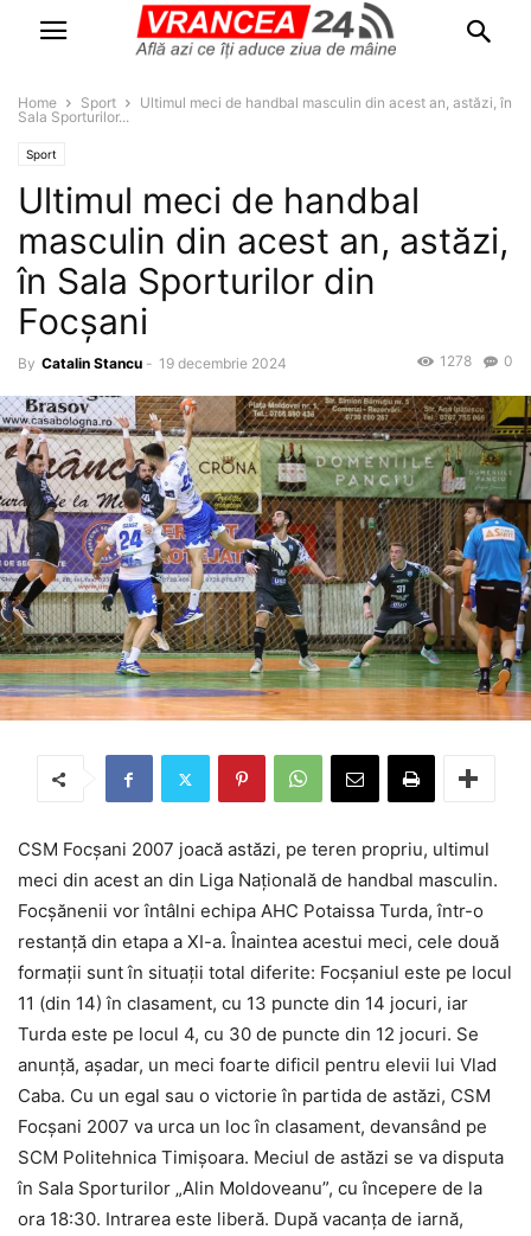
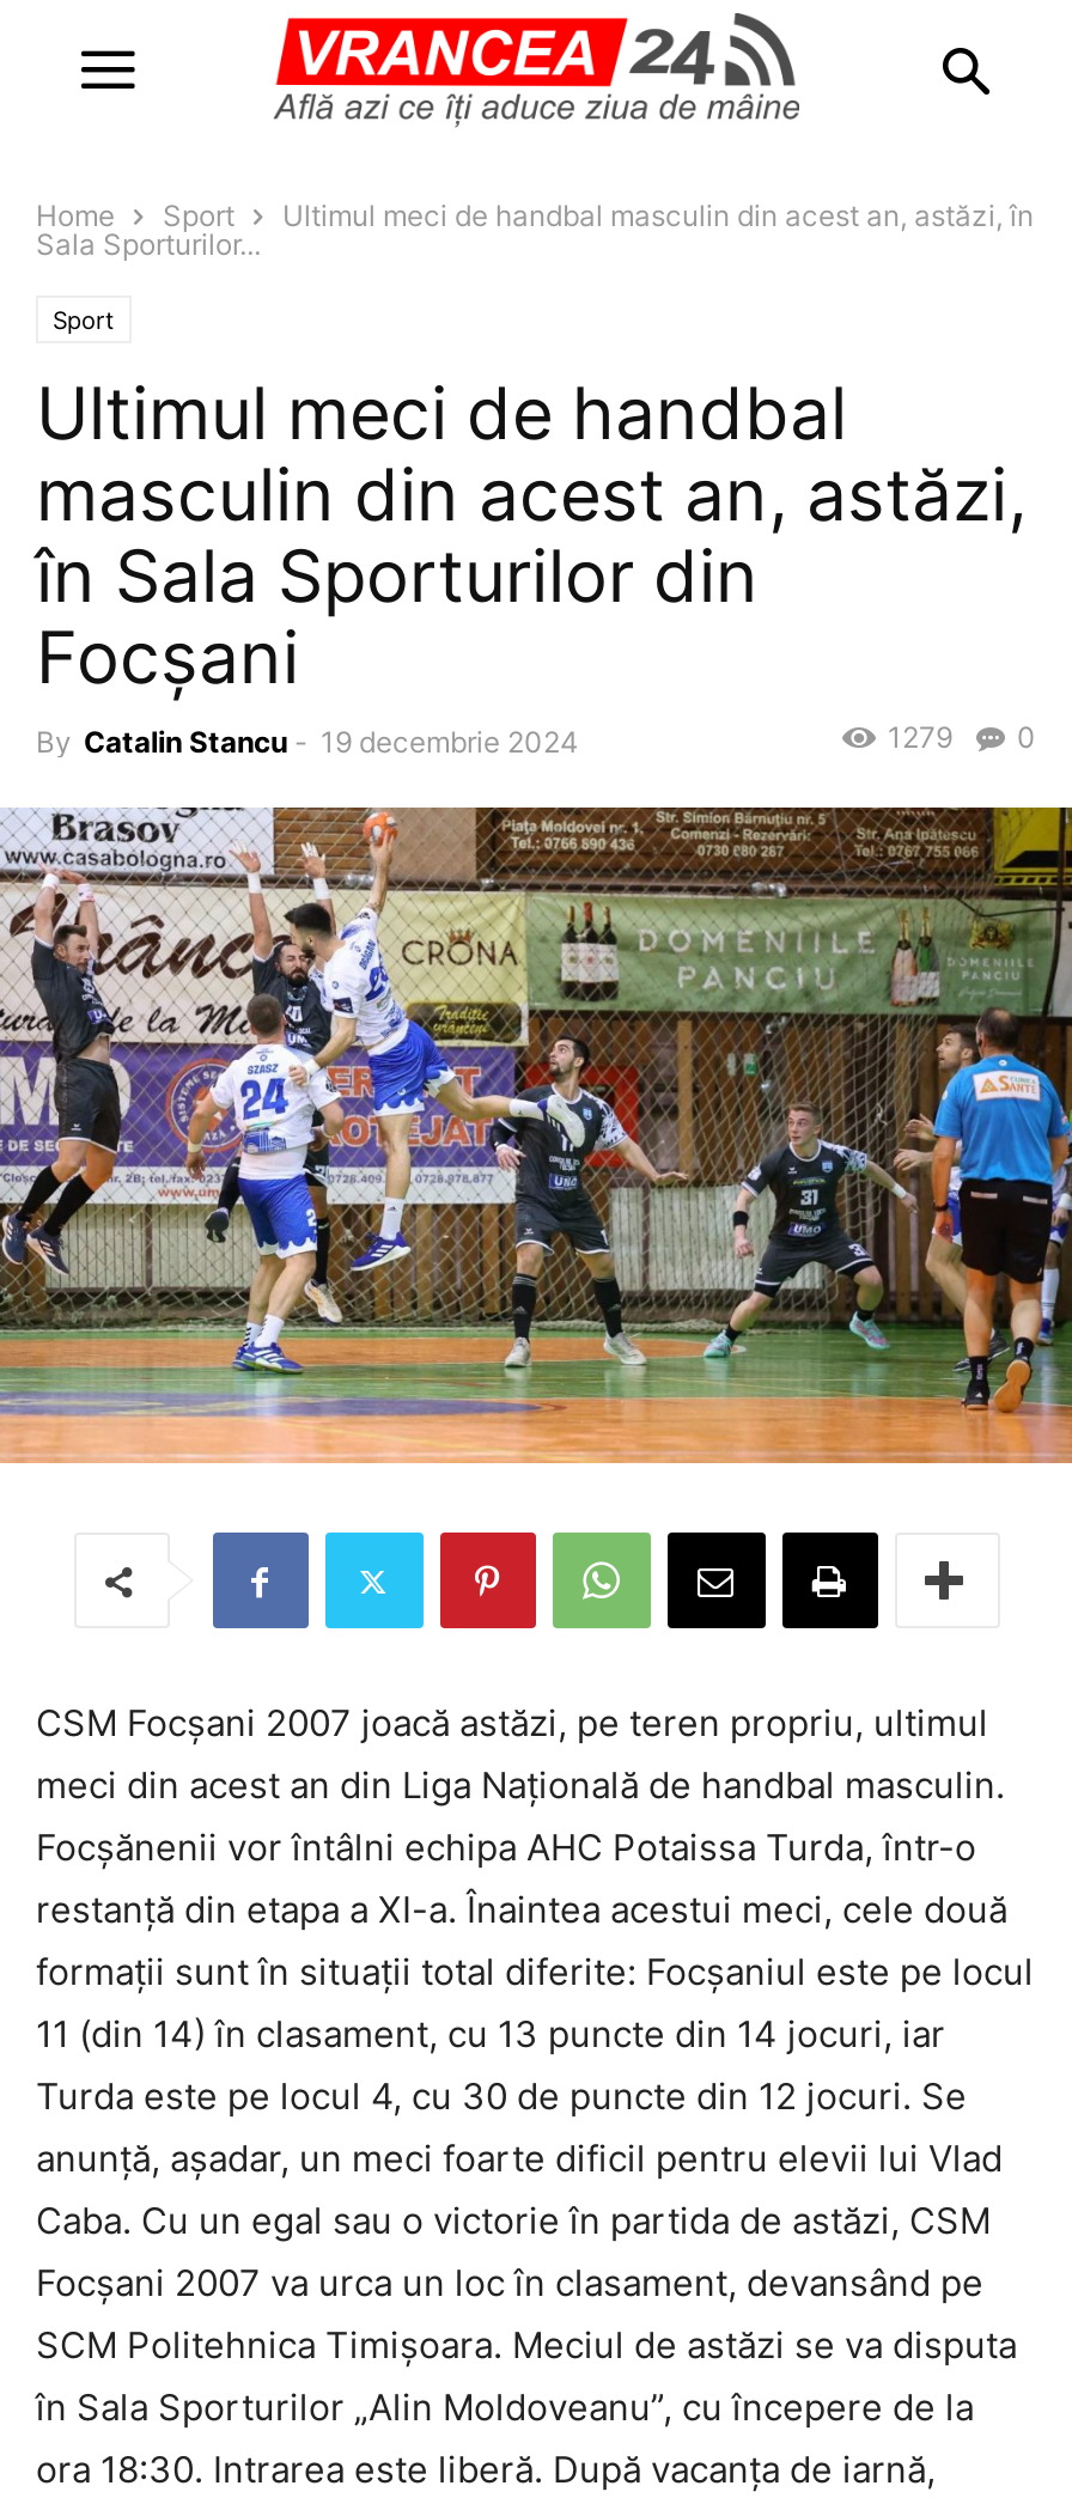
[440,352,513,370] 1278 0 -> [888,719,1036,755] 1279 0

